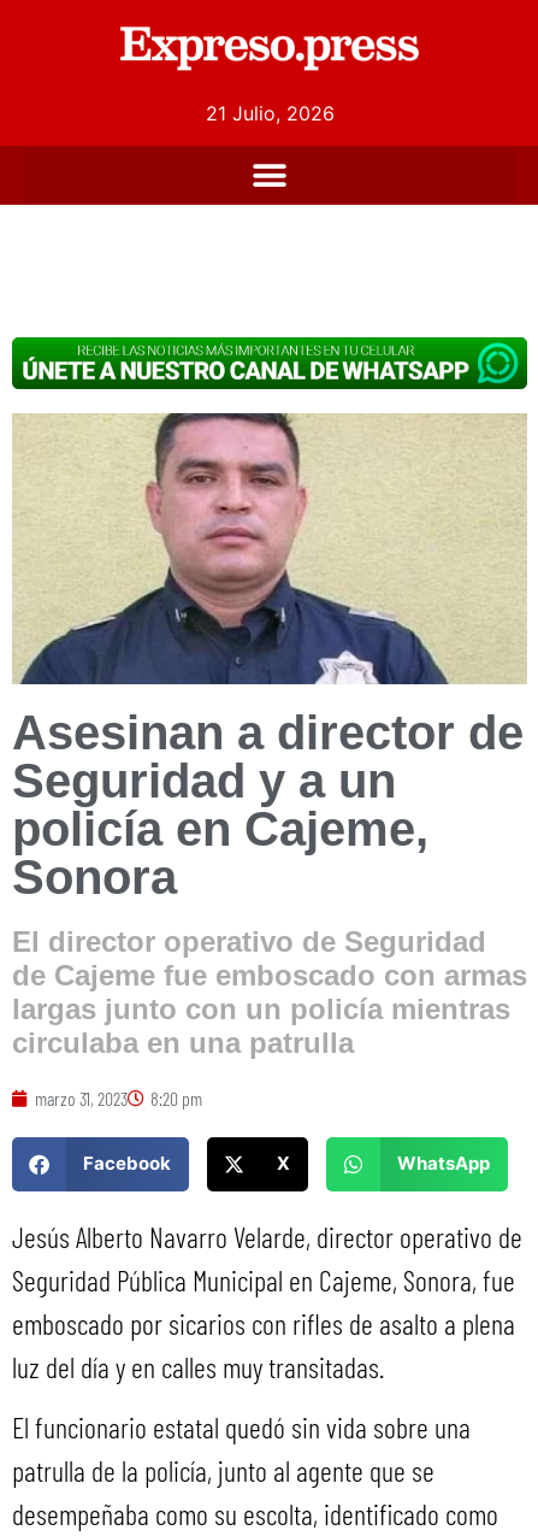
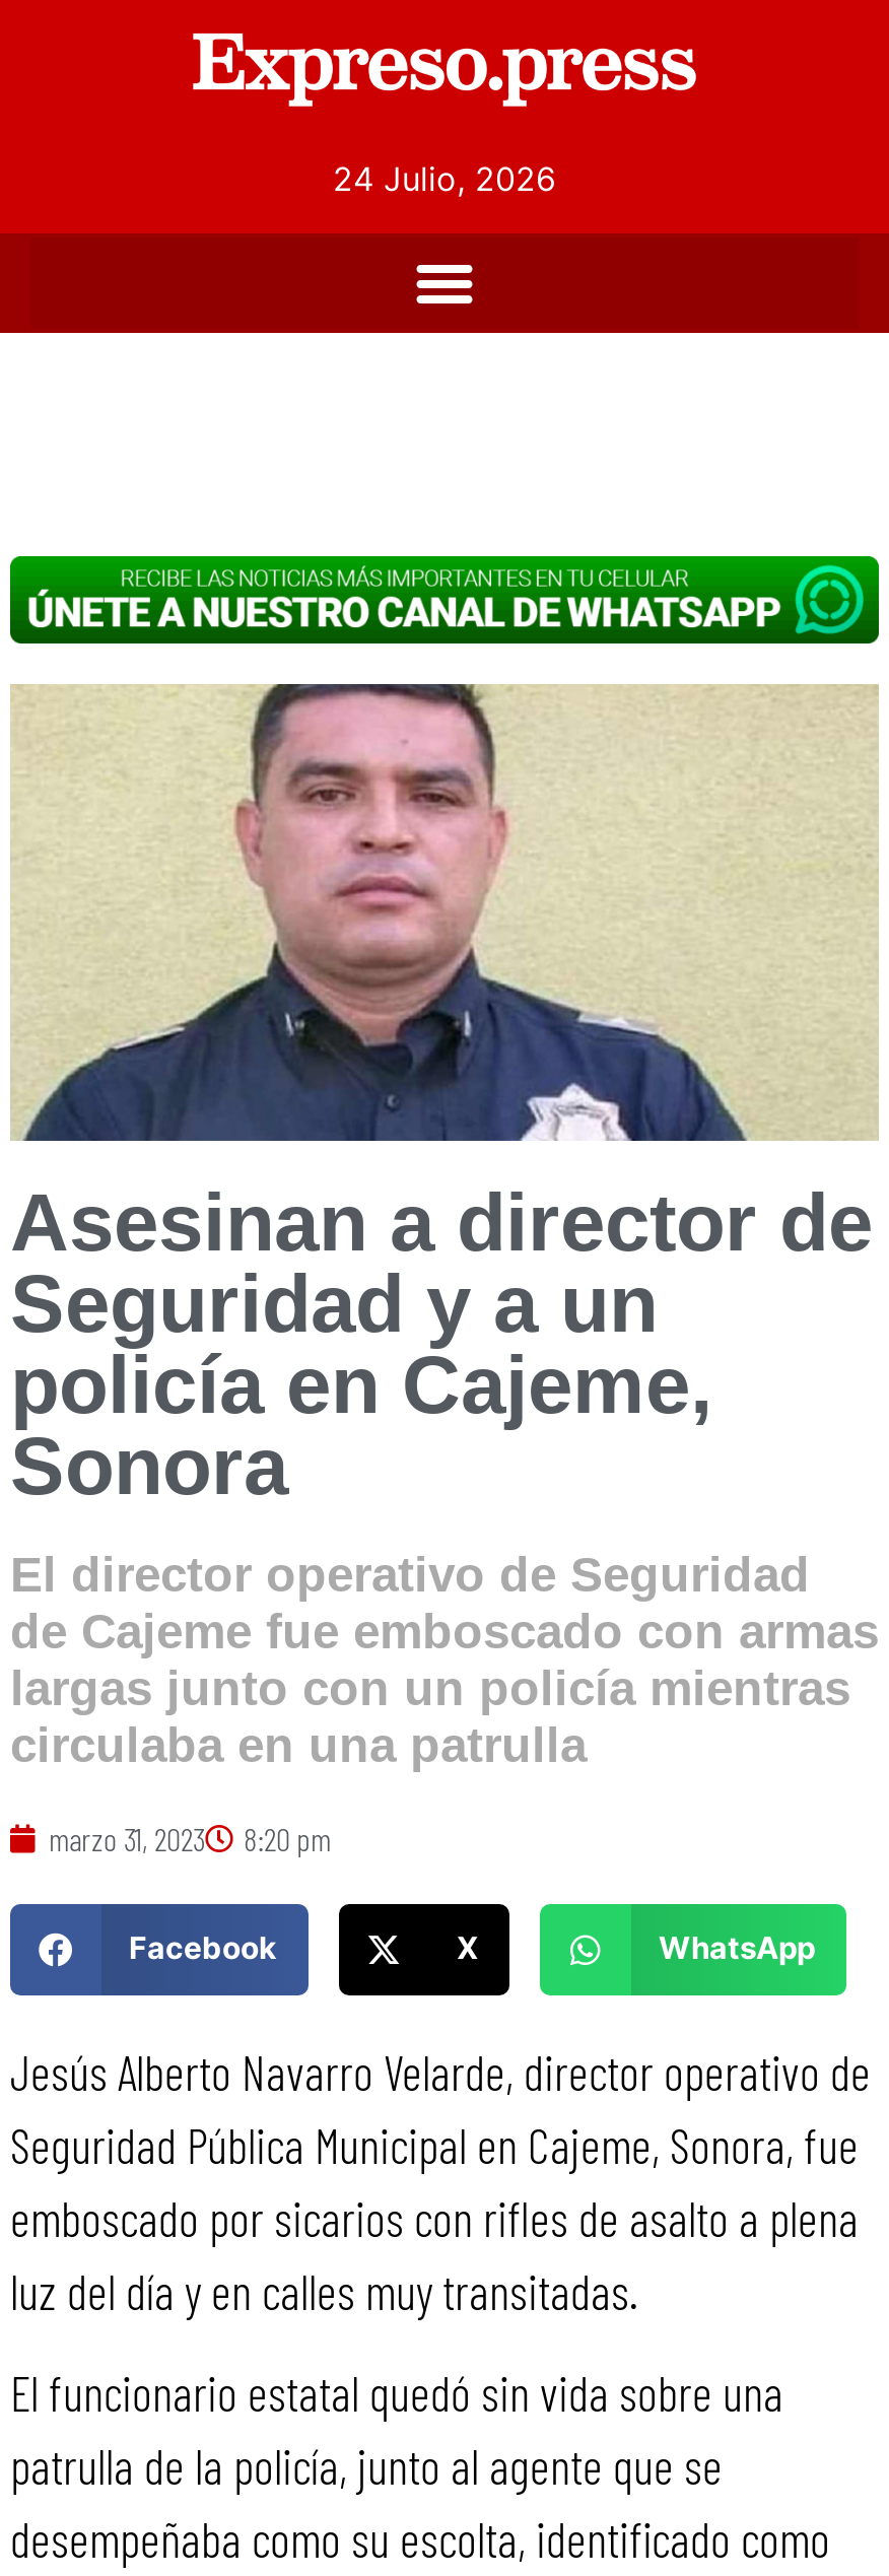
[205,102,334,126] 21 Julio, 2026 -> [333,159,556,200] 24 Julio, 2026

